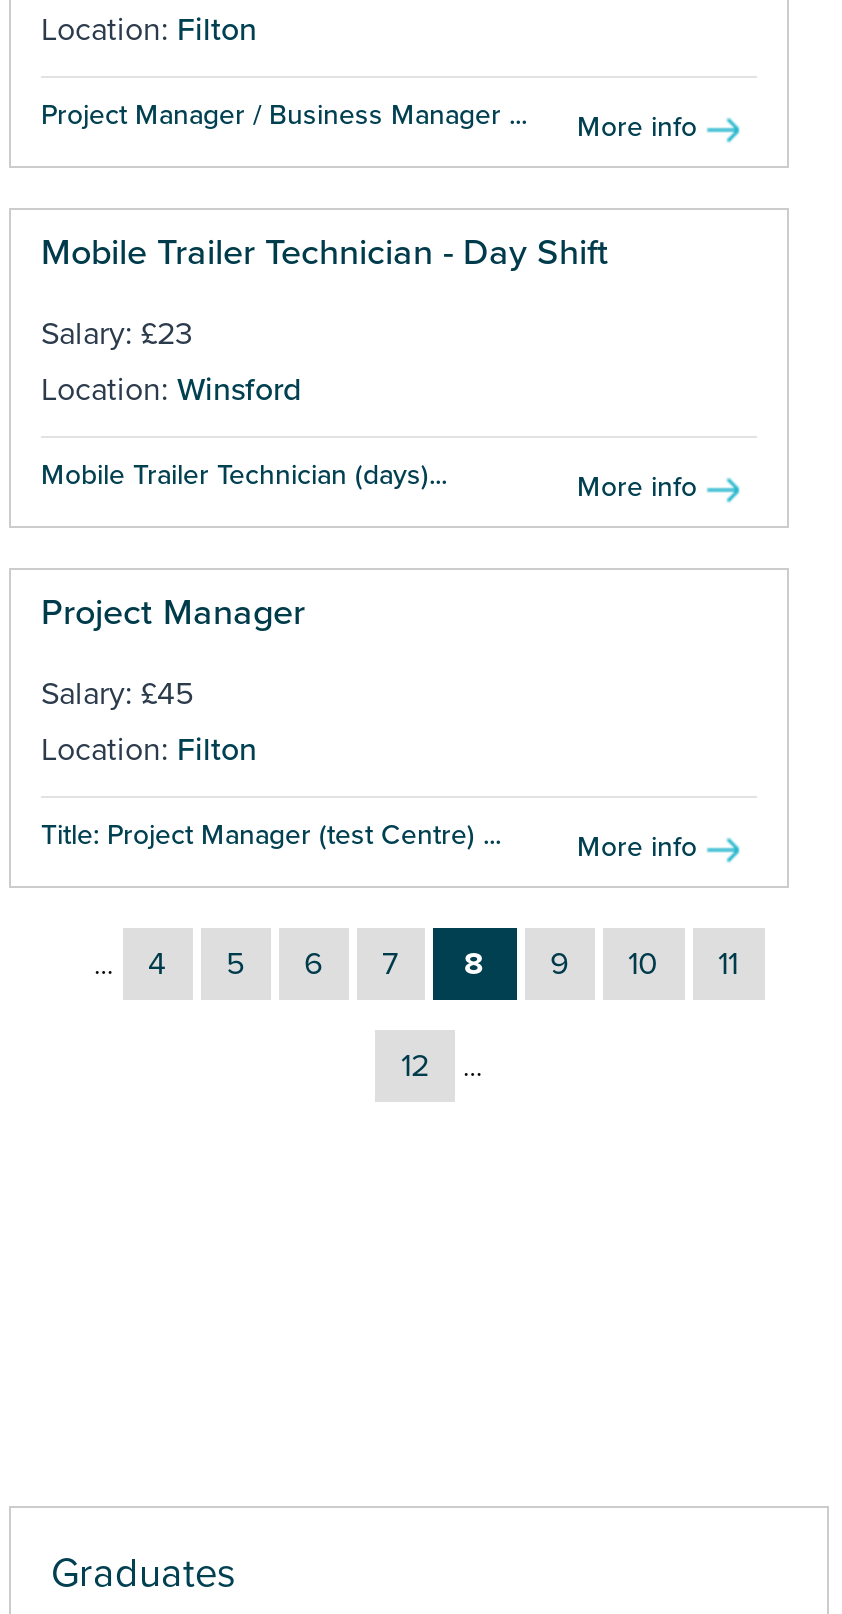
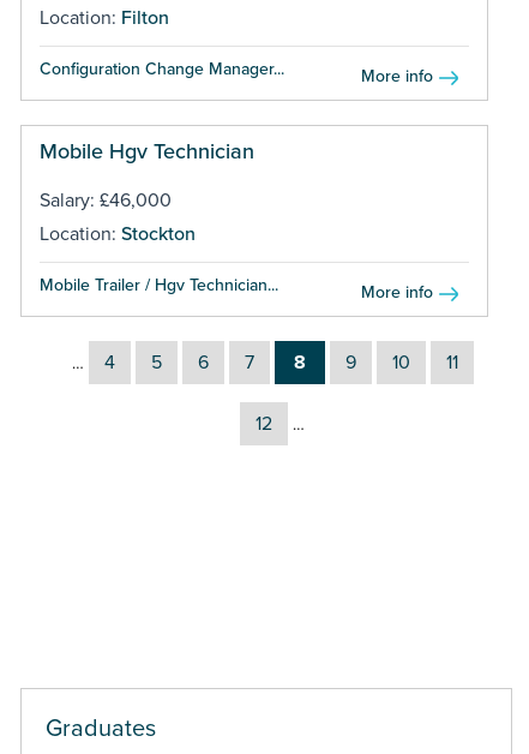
[41,97,527,131] Project Manager / Business Manager ... -> [40,58,284,79] Configuration Change Manager...
[41,229,697,851] Mobile Trailer Technician - Day Shift | Salary: £23 | Location: Winsford | Mobile Trailer Technician (days)... | More info | Project Manager | Salary: £45 | Location: Filton | Title: Project Manager (test Centre) ... -> [40,137,278,295] Mobile Hgv Technician | Salary: £46,000 | Location: Stockton | Mobile Trailer / Hgv Technician...

